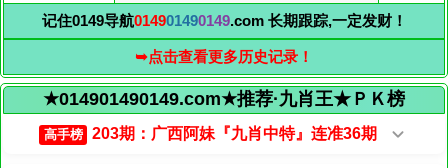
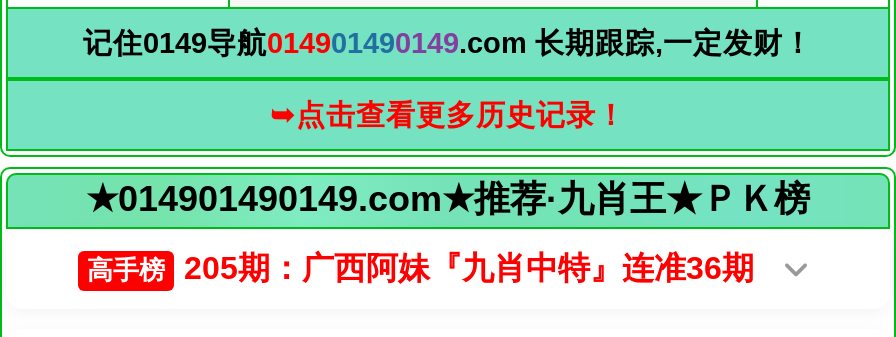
[92,125,377,142] 203期：广西阿妹『九肖中特』连准36期 -> [184,251,754,285] 205期：广西阿妹『九肖中特』连准36期

